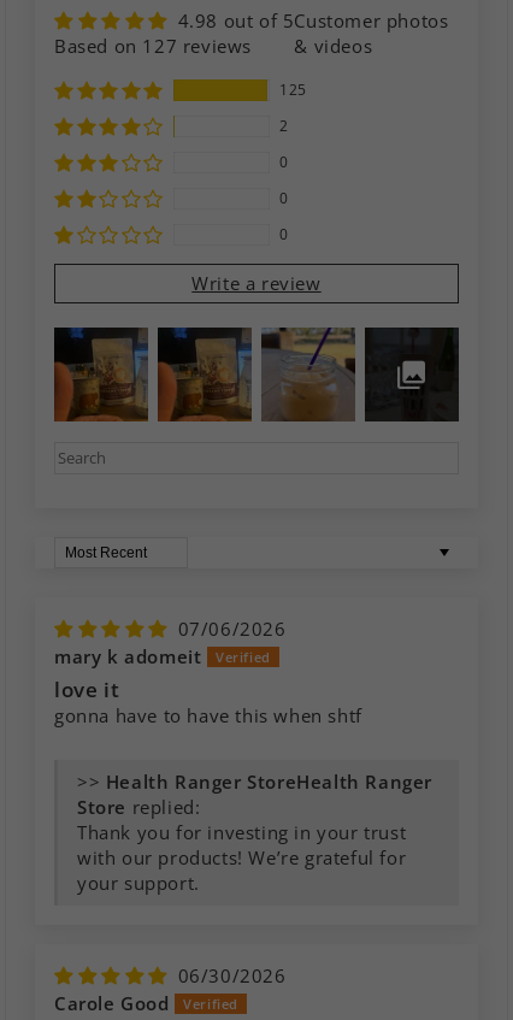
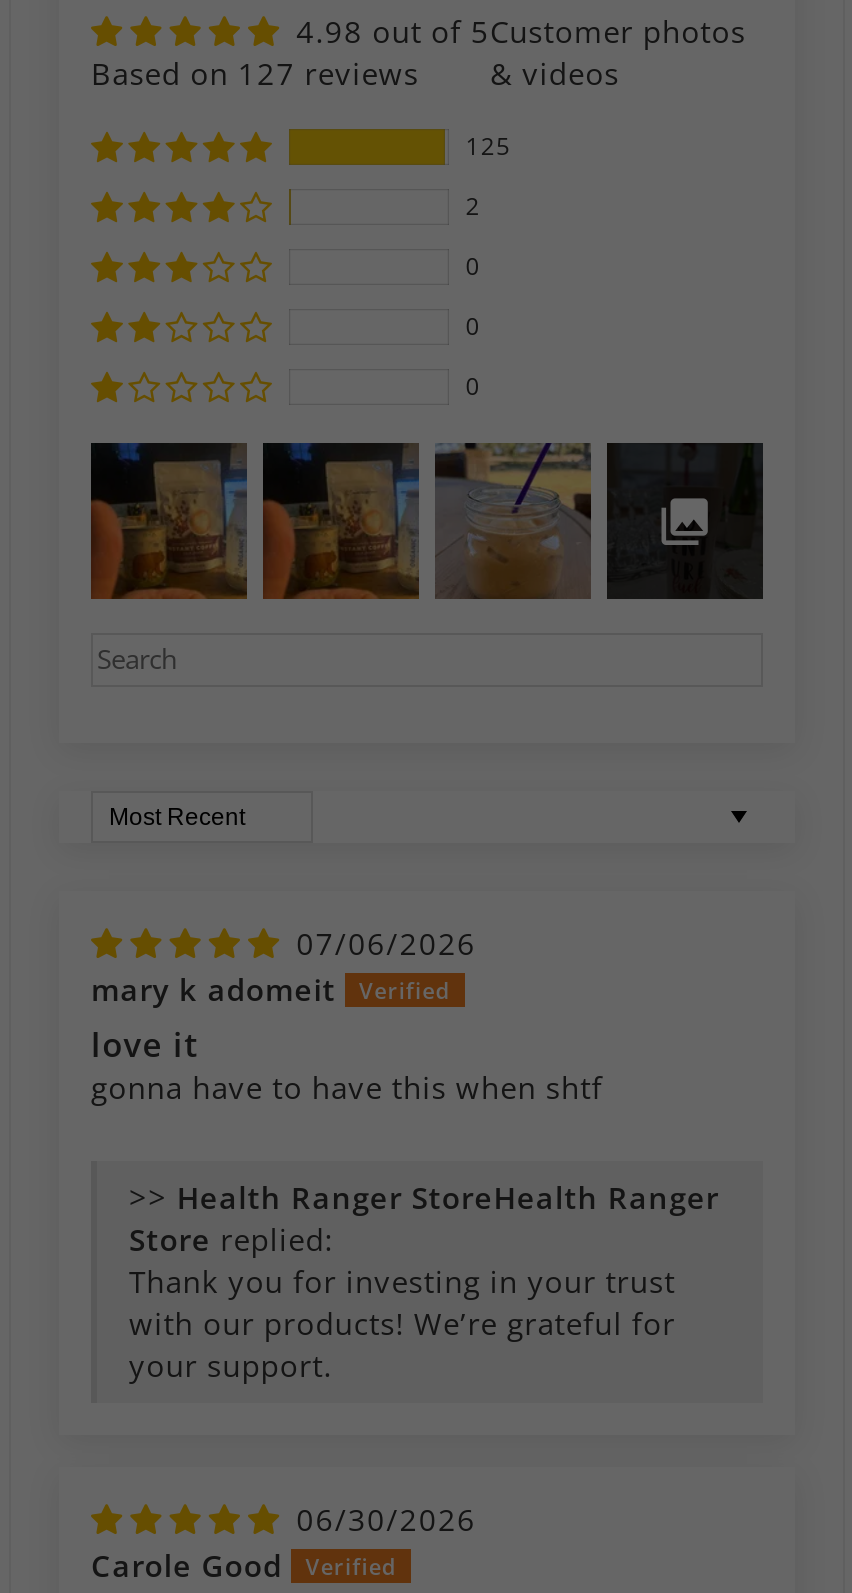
[192,271,321,295] Write a review -> none

